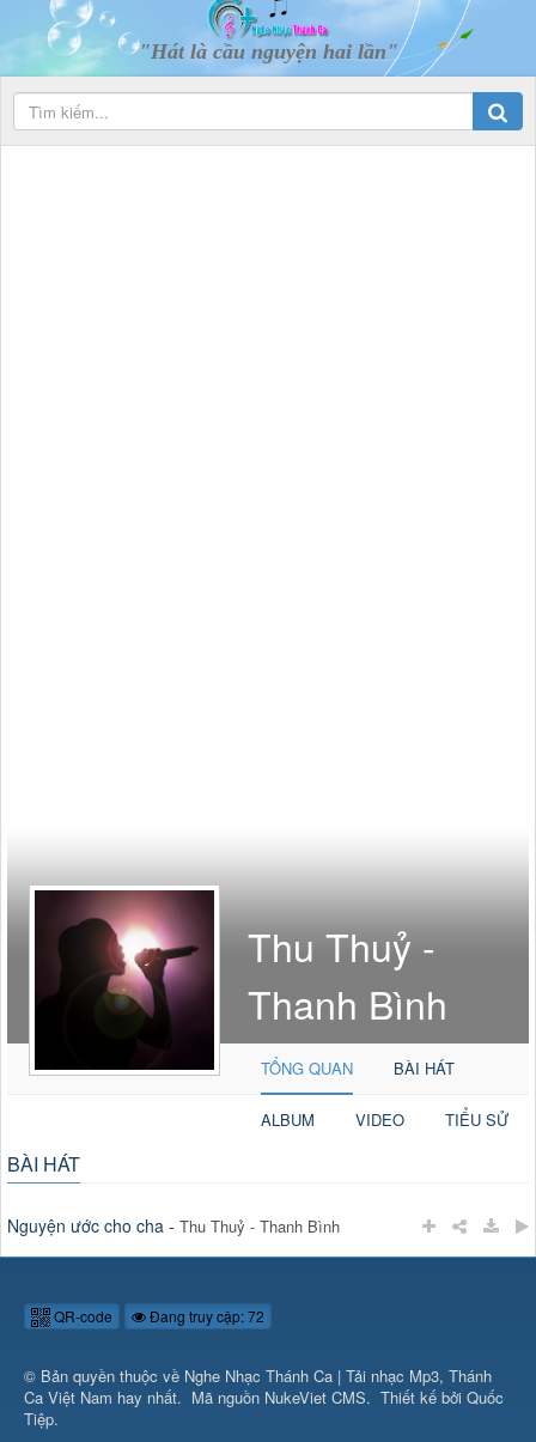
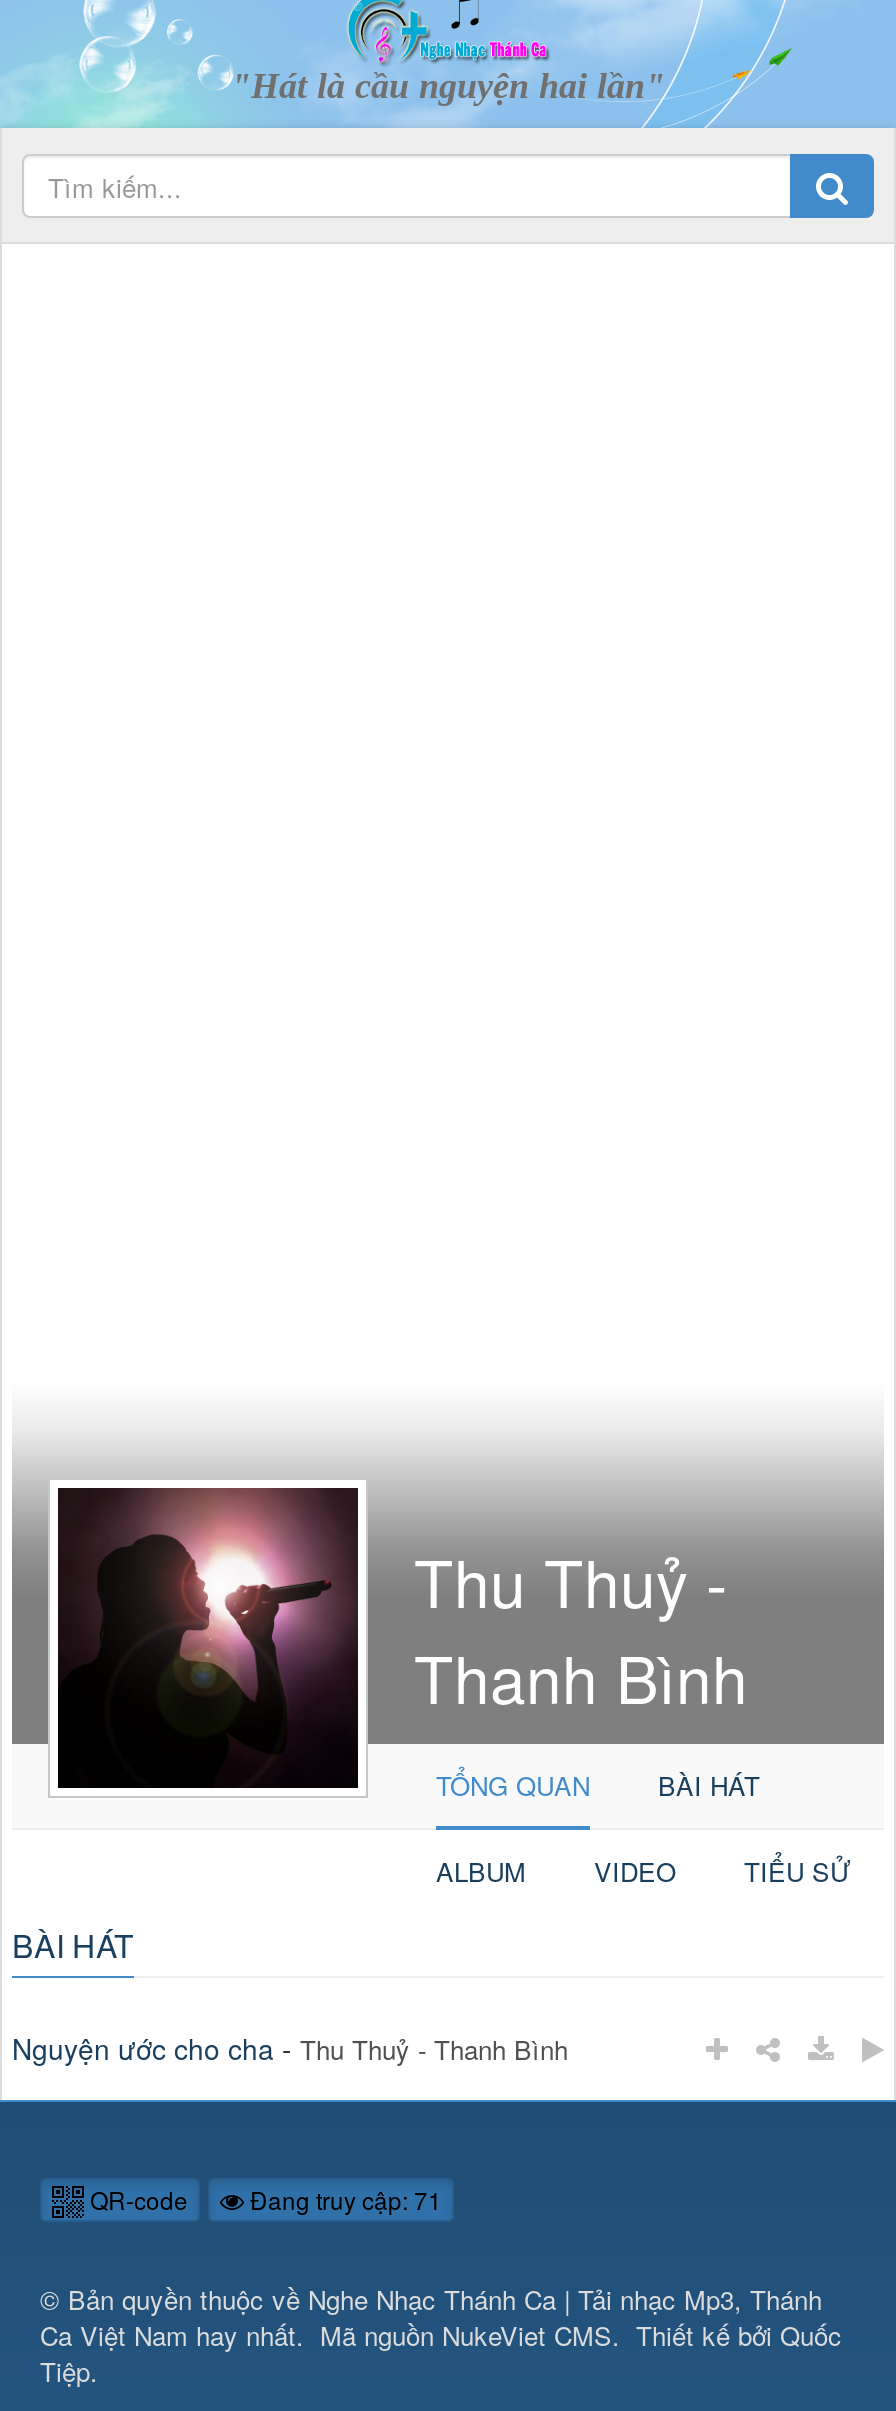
[50,1306,264,1326] QR-code Đang truy cập: 72 -> [84,2182,442,2216] QR-code Đang truy cập: 71

